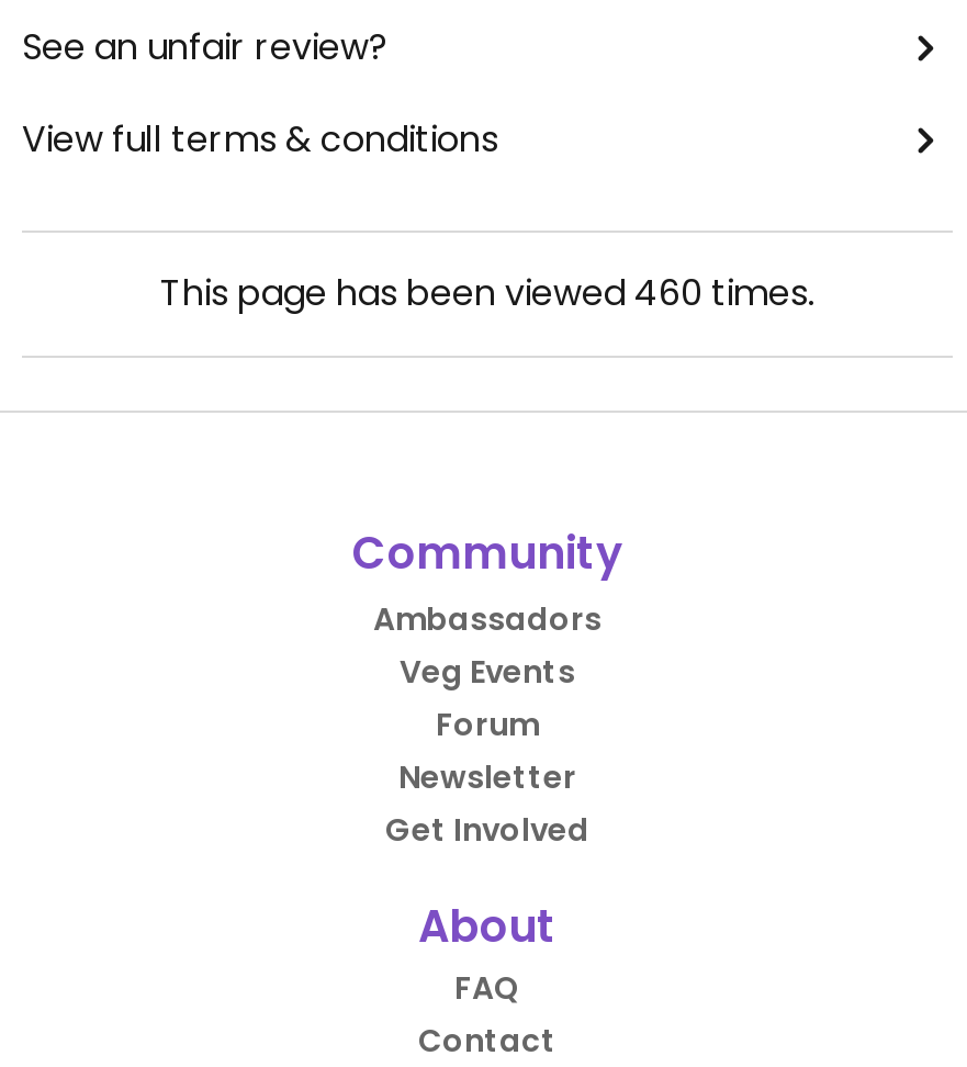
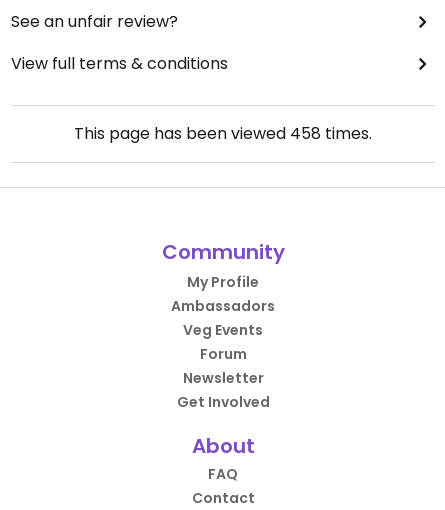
[160,268,814,318] This page has been viewed 460 times. -> [74,122,372,145] This page has been viewed 458 times.
none -> [187,272,259,292] My Profile

